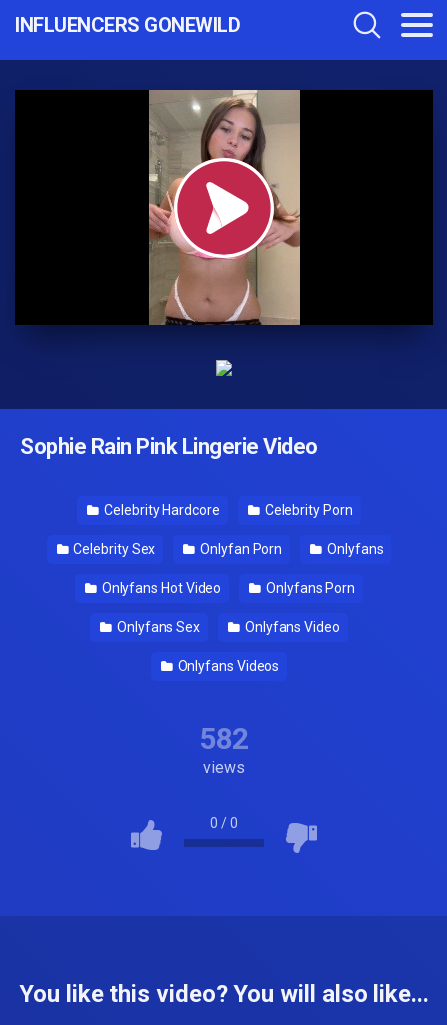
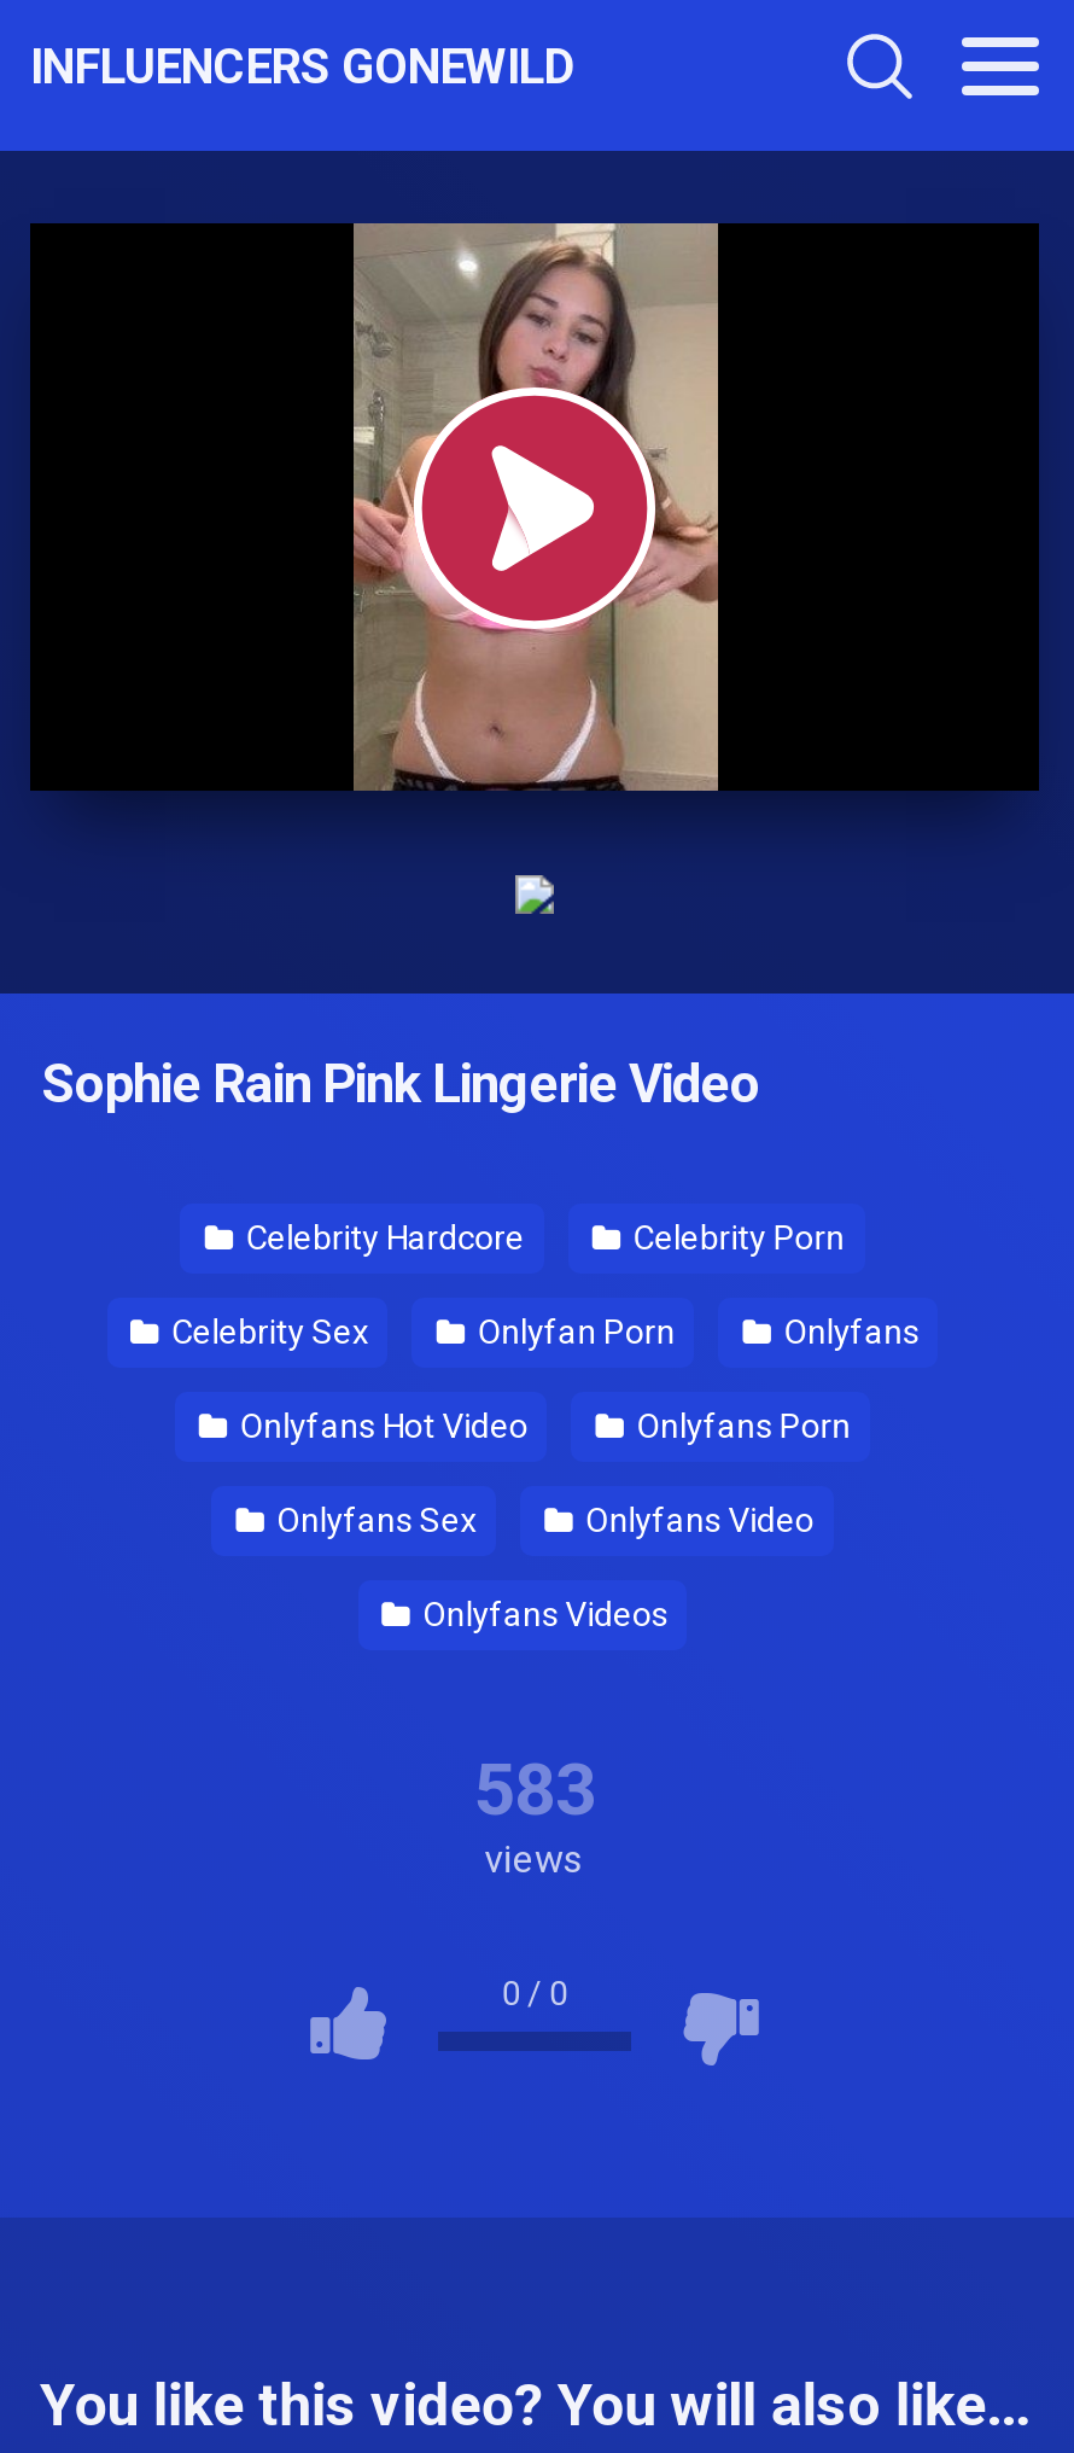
[199,721,249,756] 582 -> [473,1747,596,1832] 583

